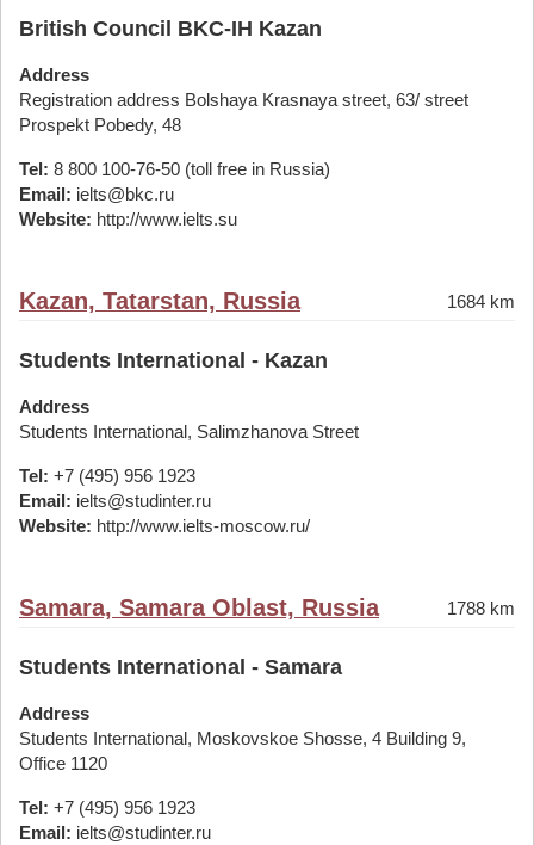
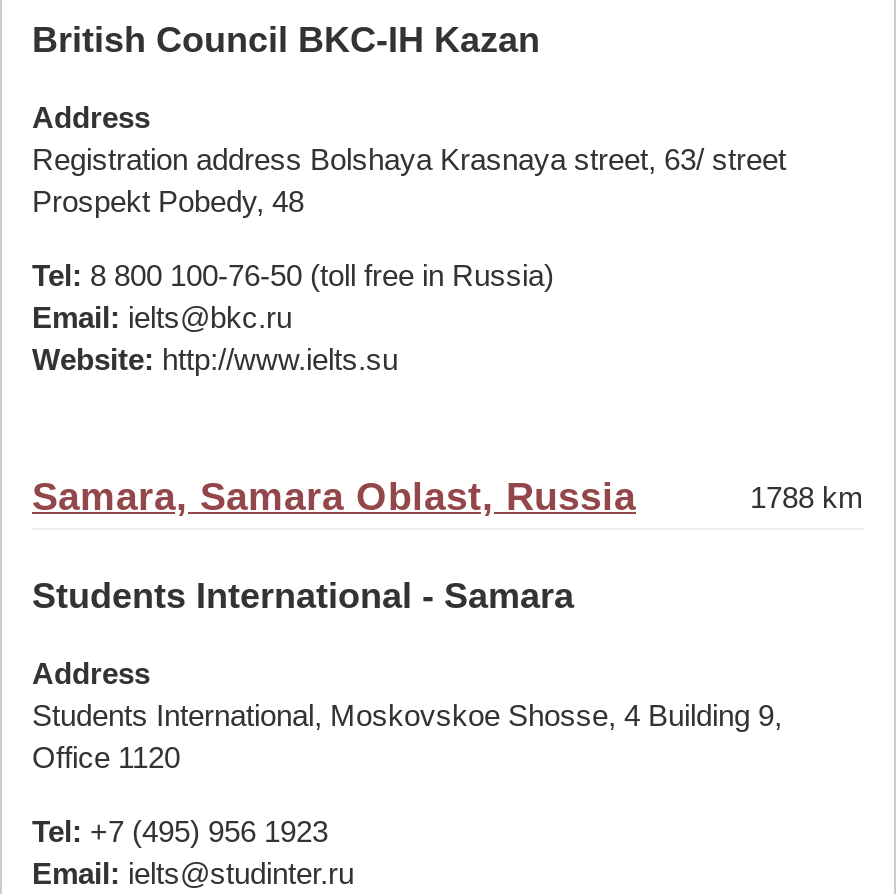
[19,288,515,536] Kazan, Tatarstan, Russia | 1684 km | Students International - Kazan | Address | Students International, Salimzhanova Street | Tel: +7 (495) 956 1923 | Email: ielts@studinter.ru | Website: http://www.ielts-moscow.ru/ -> none

